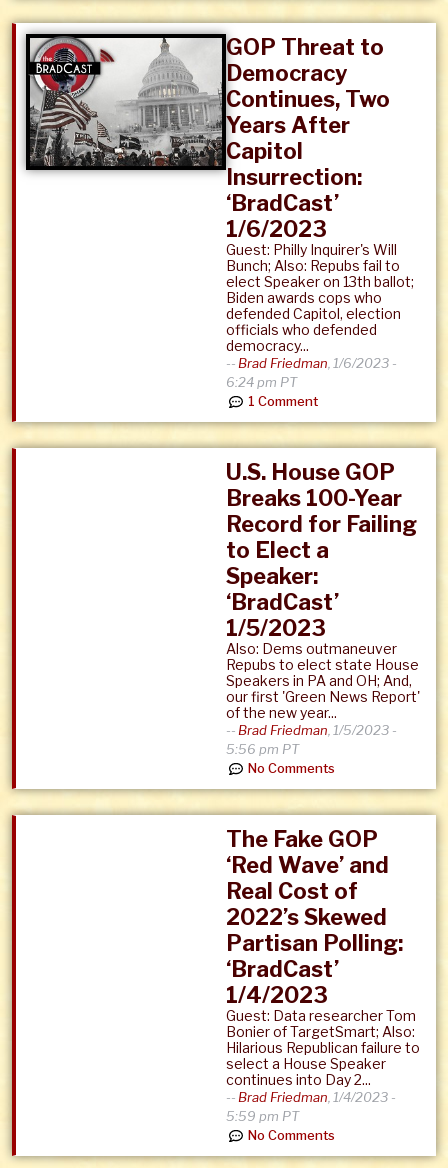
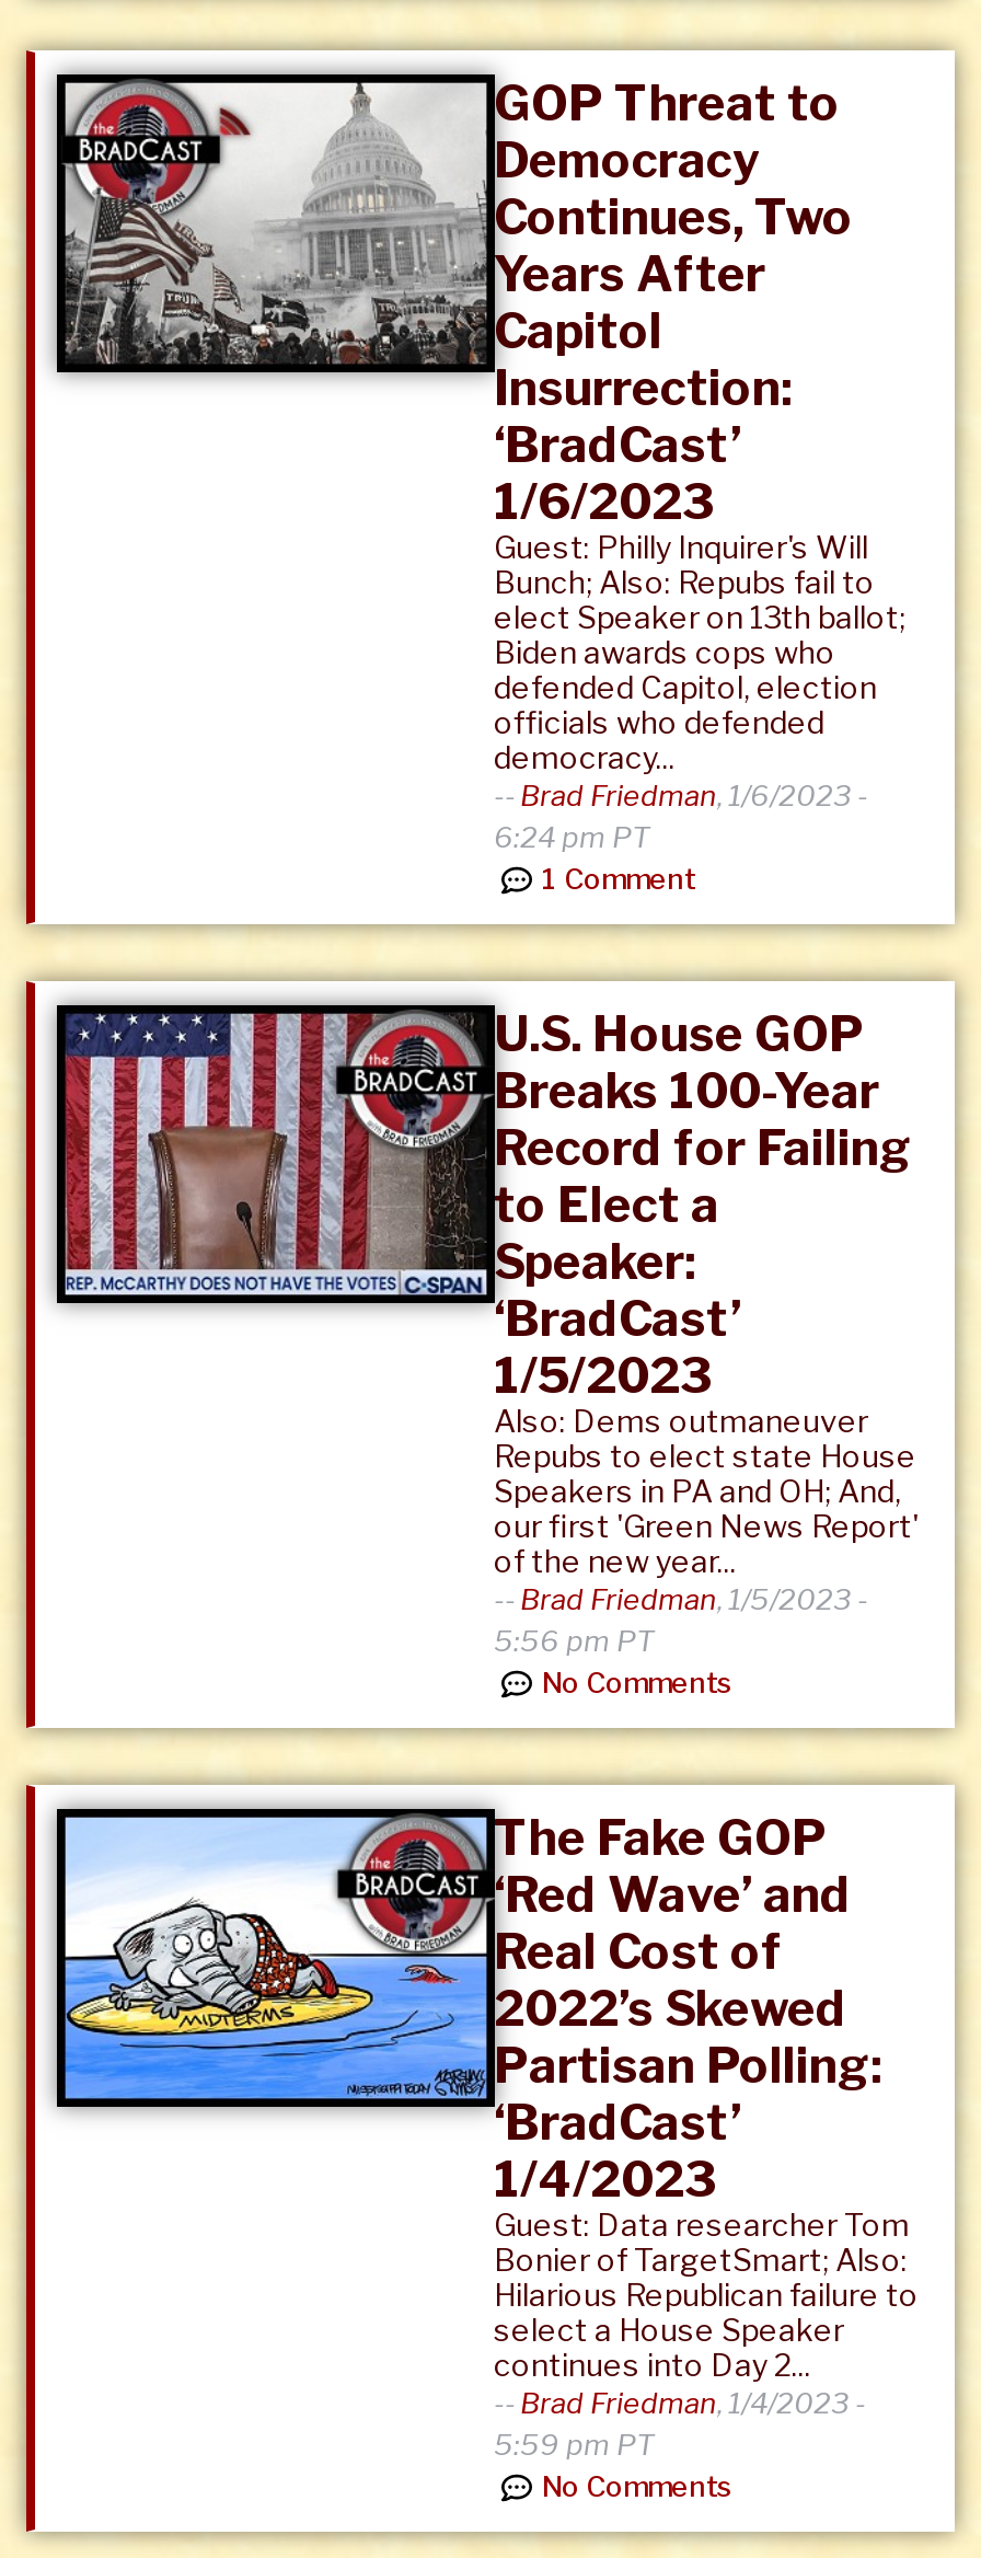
none -> [48,996,488,1312] [image]
none -> [48,1800,488,2116] [image]

